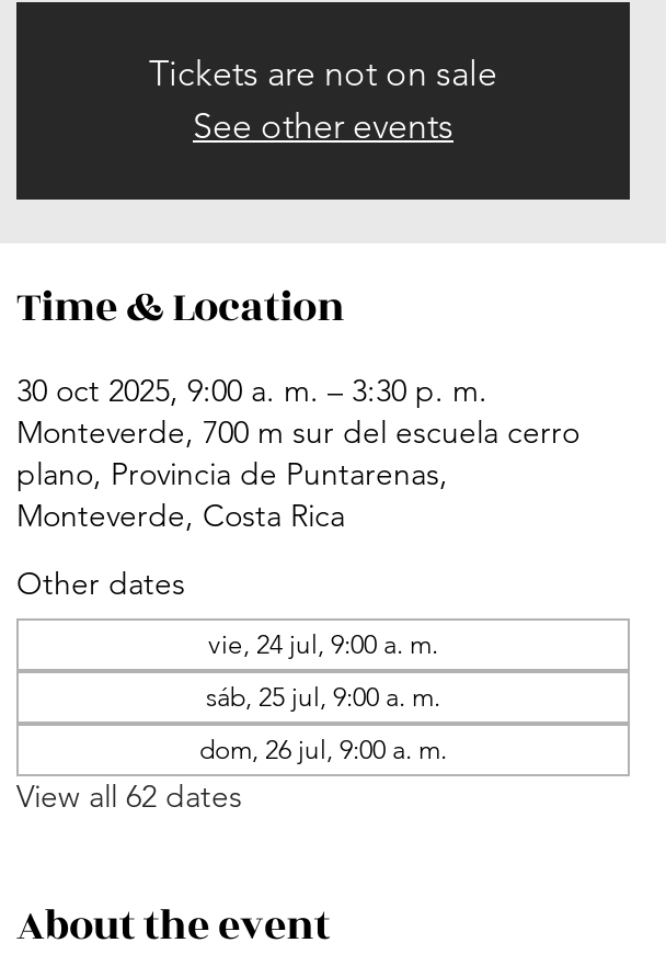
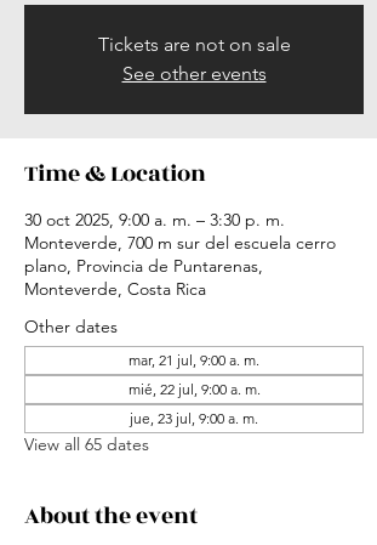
[208,627,438,660] vie, 24 jul, 9:00 a. m. -> [128,351,259,369] mar, 21 jul, 9:00 a. m.
[206,680,440,713] sáb, 25 jul, 9:00 a. m. -> [128,380,260,398] mié, 22 jul, 9:00 a. m.
[199,732,447,765] dom, 26 jul, 9:00 a. m. -> [130,409,258,427] jue, 23 jul, 9:00 a. m.
[16,776,242,816] View all 62 dates -> [24,433,149,455] View all 65 dates

